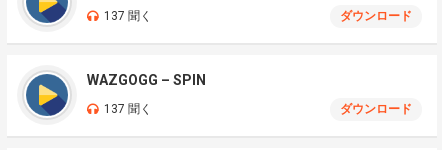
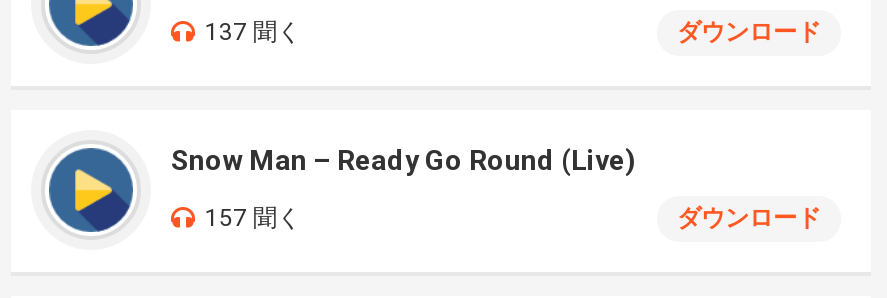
[87,72,206,88] WAZGOGG – SPIN -> [171,144,635,176] Snow Man – Ready Go Round (Live)
[104,102,152,116] 137 聞く -> [205,204,301,232] 157 聞く

